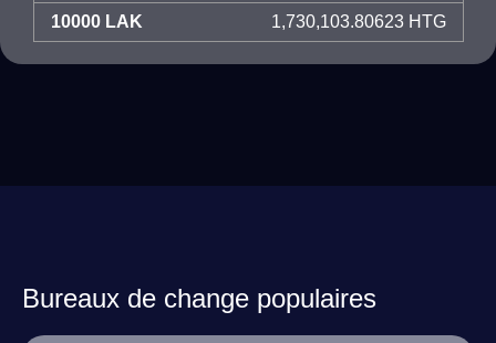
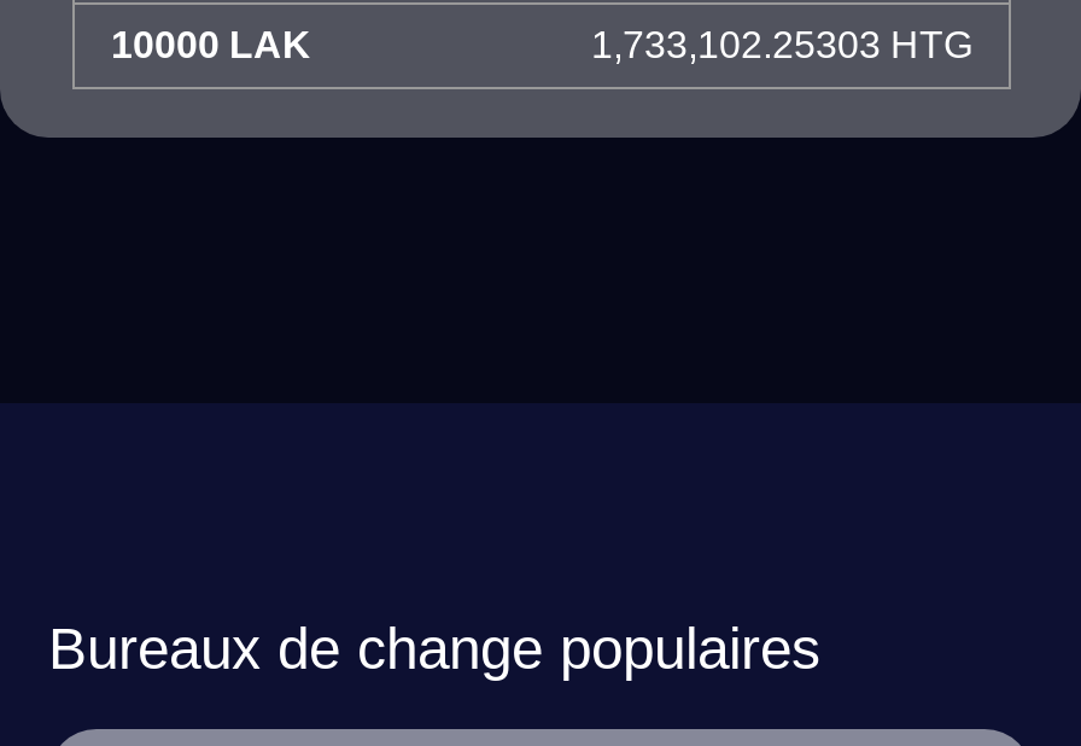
[271,12,446,31] 1,730,103.80623 HTG -> [591,24,972,65] 1,733,102.25303 HTG

